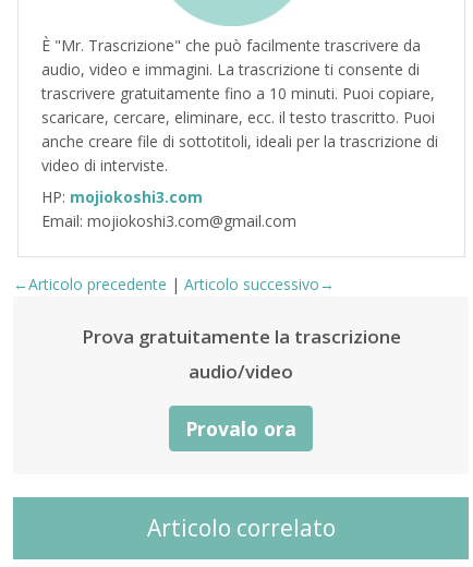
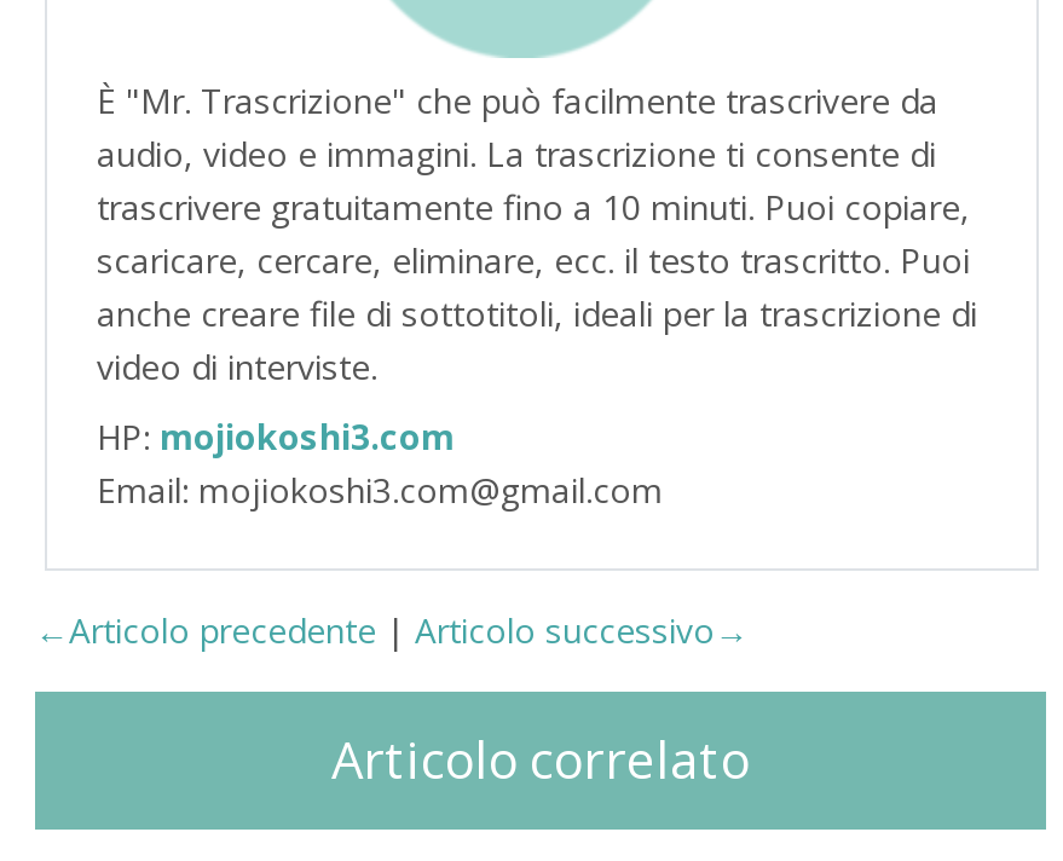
[81,324,401,442] Prova gratuitamente la trascrizione | audio/video | Provalo ora -> none

